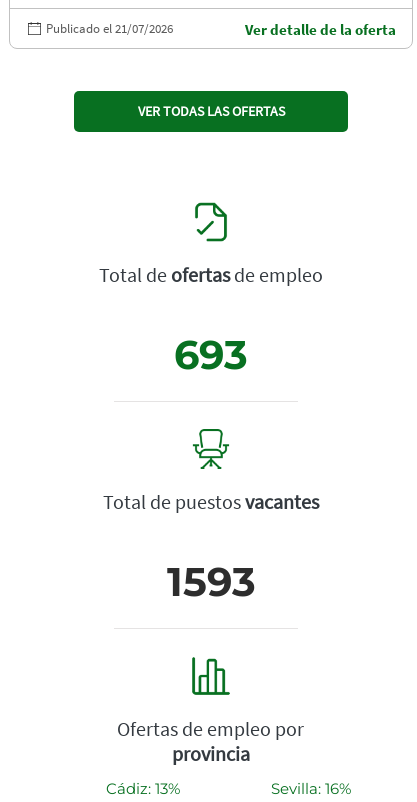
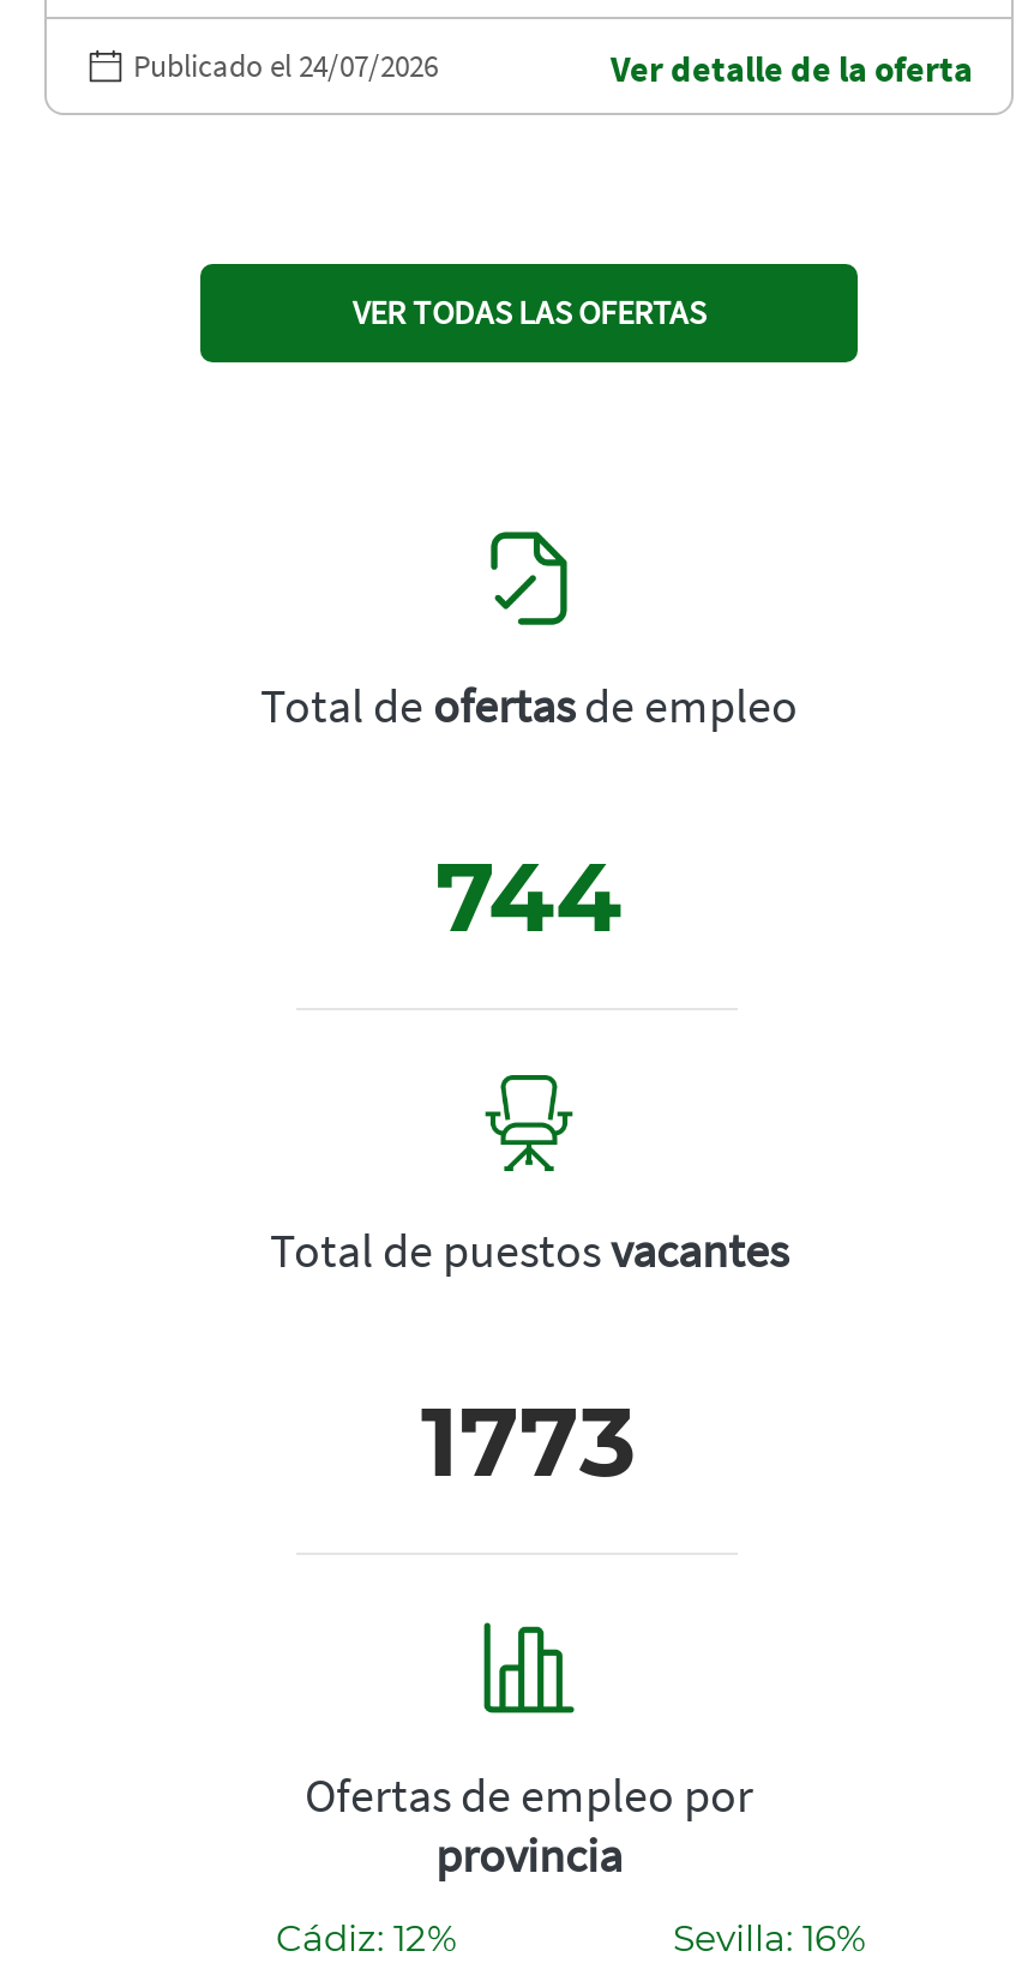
[46,20,173,37] Publicado el 21/07/2026 -> [133,46,438,87] Publicado el 24/07/2026
[174,330,248,379] 693 -> [435,837,623,954] 744
[166,557,255,606] 1593 -> [421,1381,637,1499] 1773
[106,779,180,798] Cádiz: 13% -> [276,1914,456,1960] Cádiz: 12%

